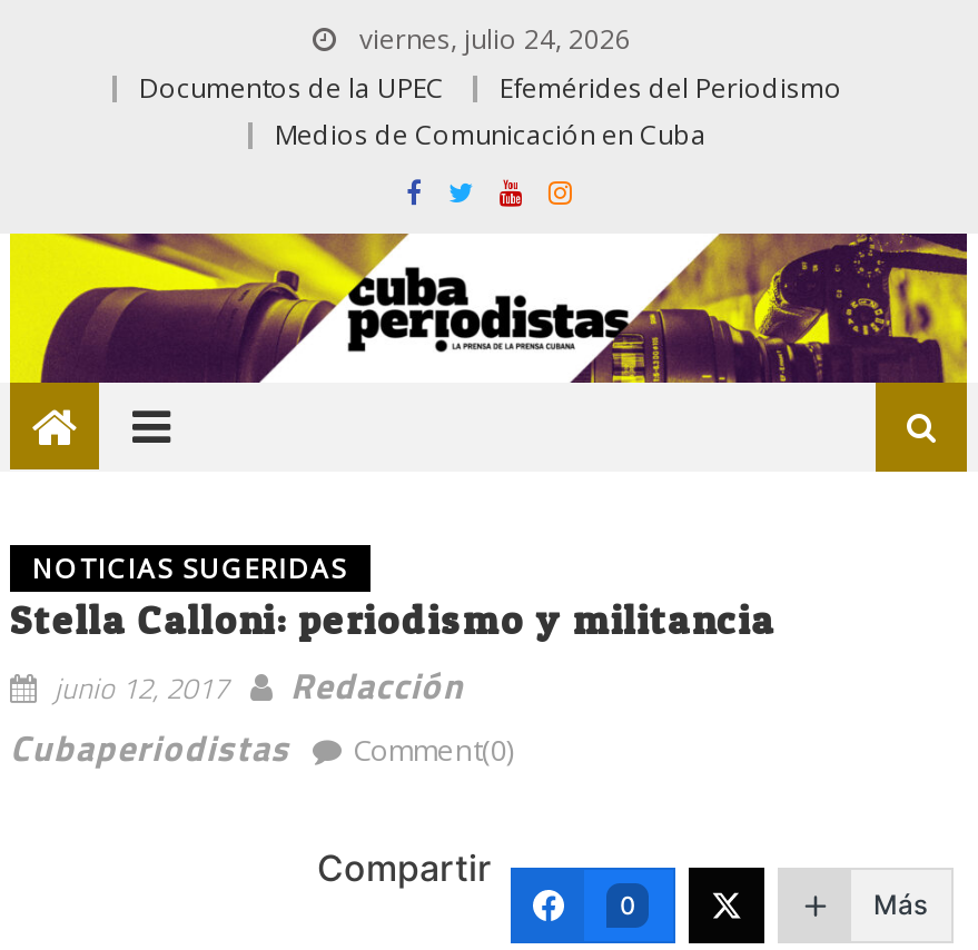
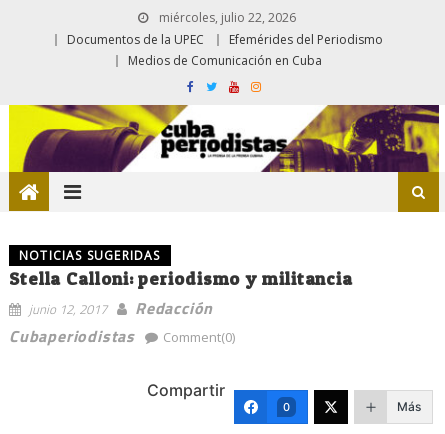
[353,20,631,58] viernes, julio 24, 2026 -> [155,9,295,26] miércoles, julio 22, 2026

